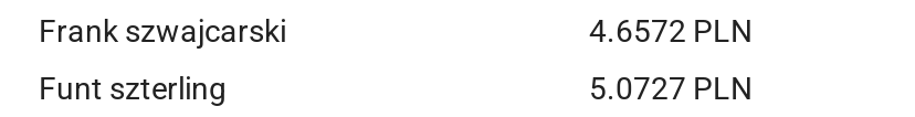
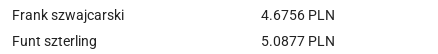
[589,13,753,49] 4.6572 PLN -> [261,7,335,23] 4.6756 PLN
[589,71,753,106] 5.0727 PLN -> [261,33,335,49] 5.0877 PLN

